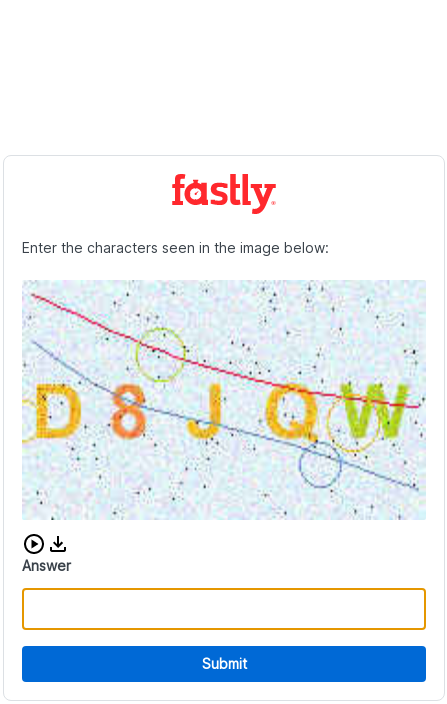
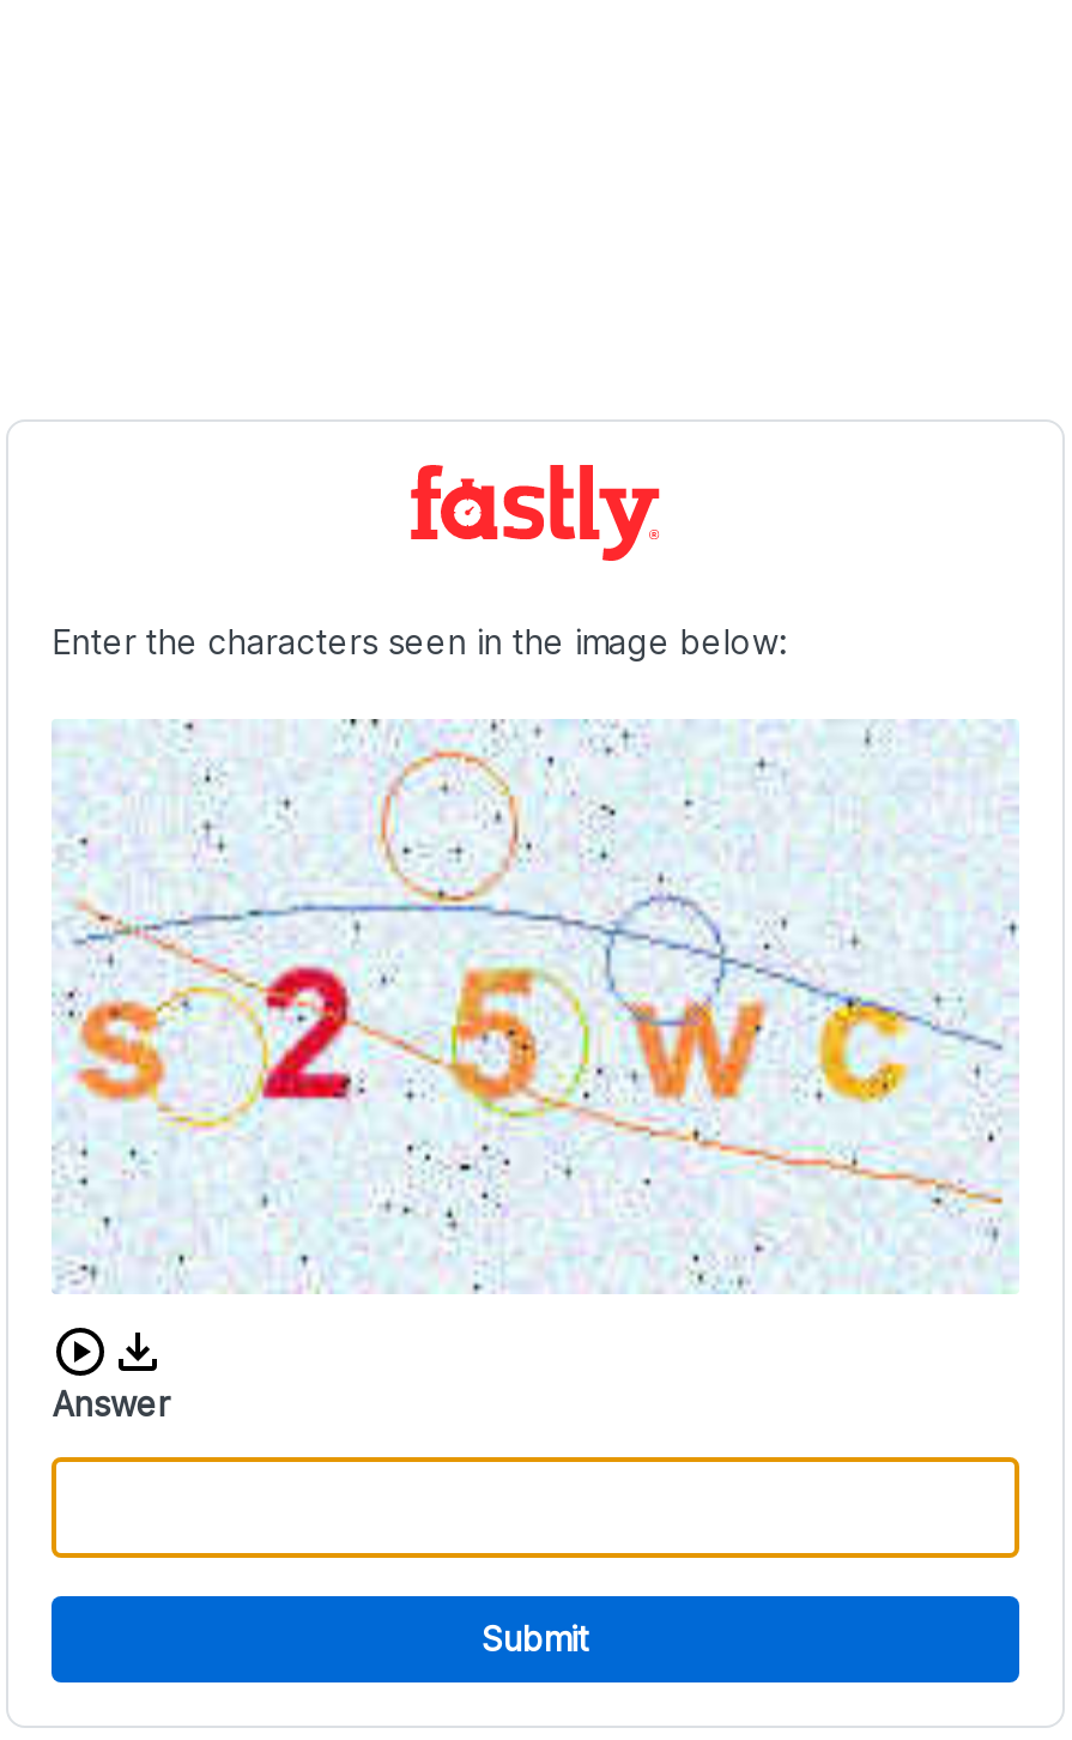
[21,281,426,520] [image] -> [52,717,1017,1292] [image]

